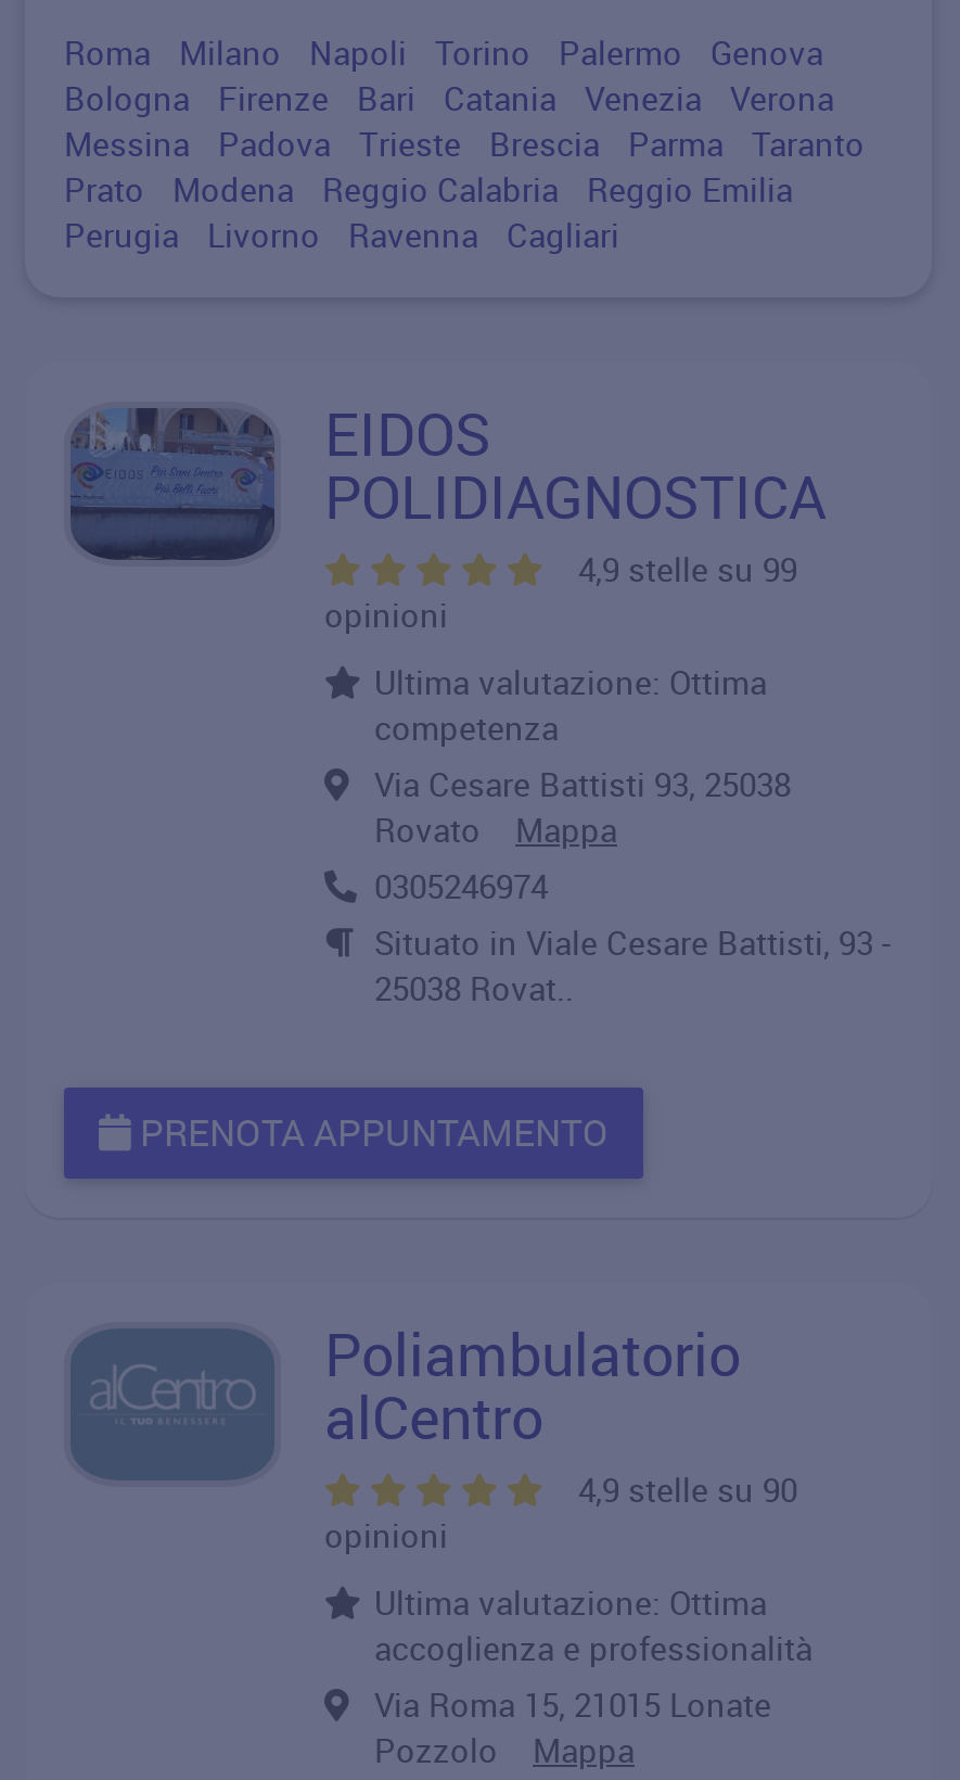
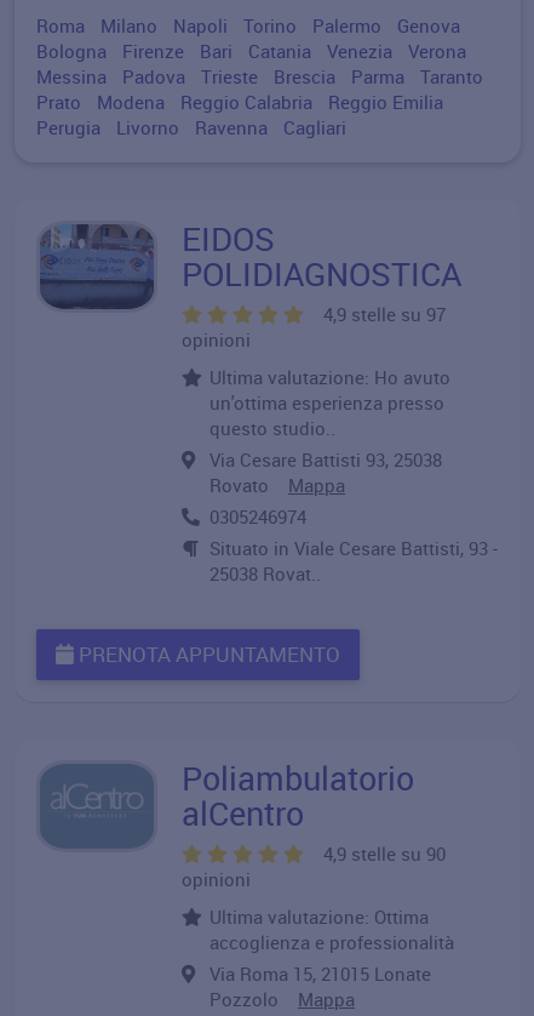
[578,547,797,590] 4,9 stelle su 99 -> [323,302,446,326] 4,9 stelle su 97
[374,660,767,749] Ultima valutazione: Ottima | competenza -> [209,365,450,440] Ultima valutazione: Ho avuto | un'ottima esperienza presso | questo studio..

